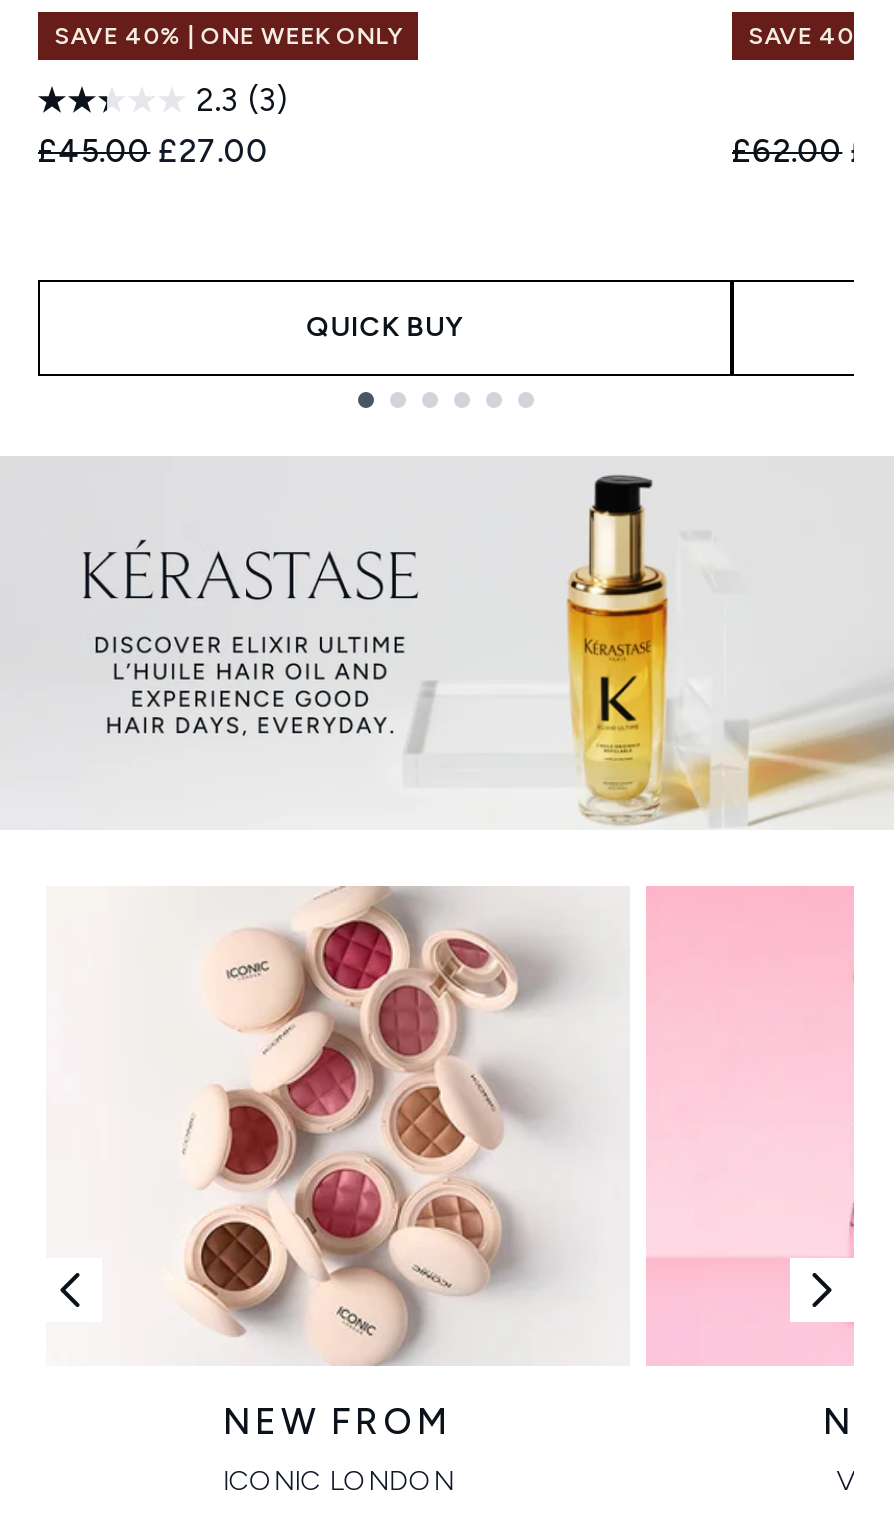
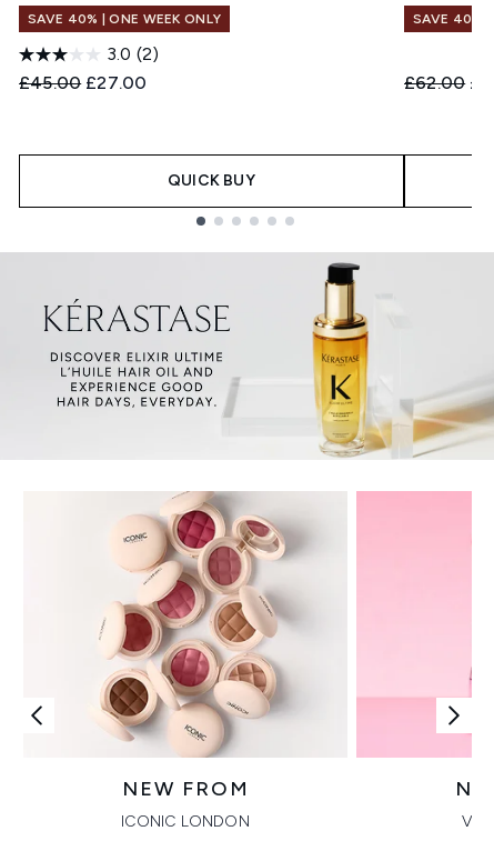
[196,80,288,118] 2.3 (3) -> [107,43,159,65] 3.0 (2)

